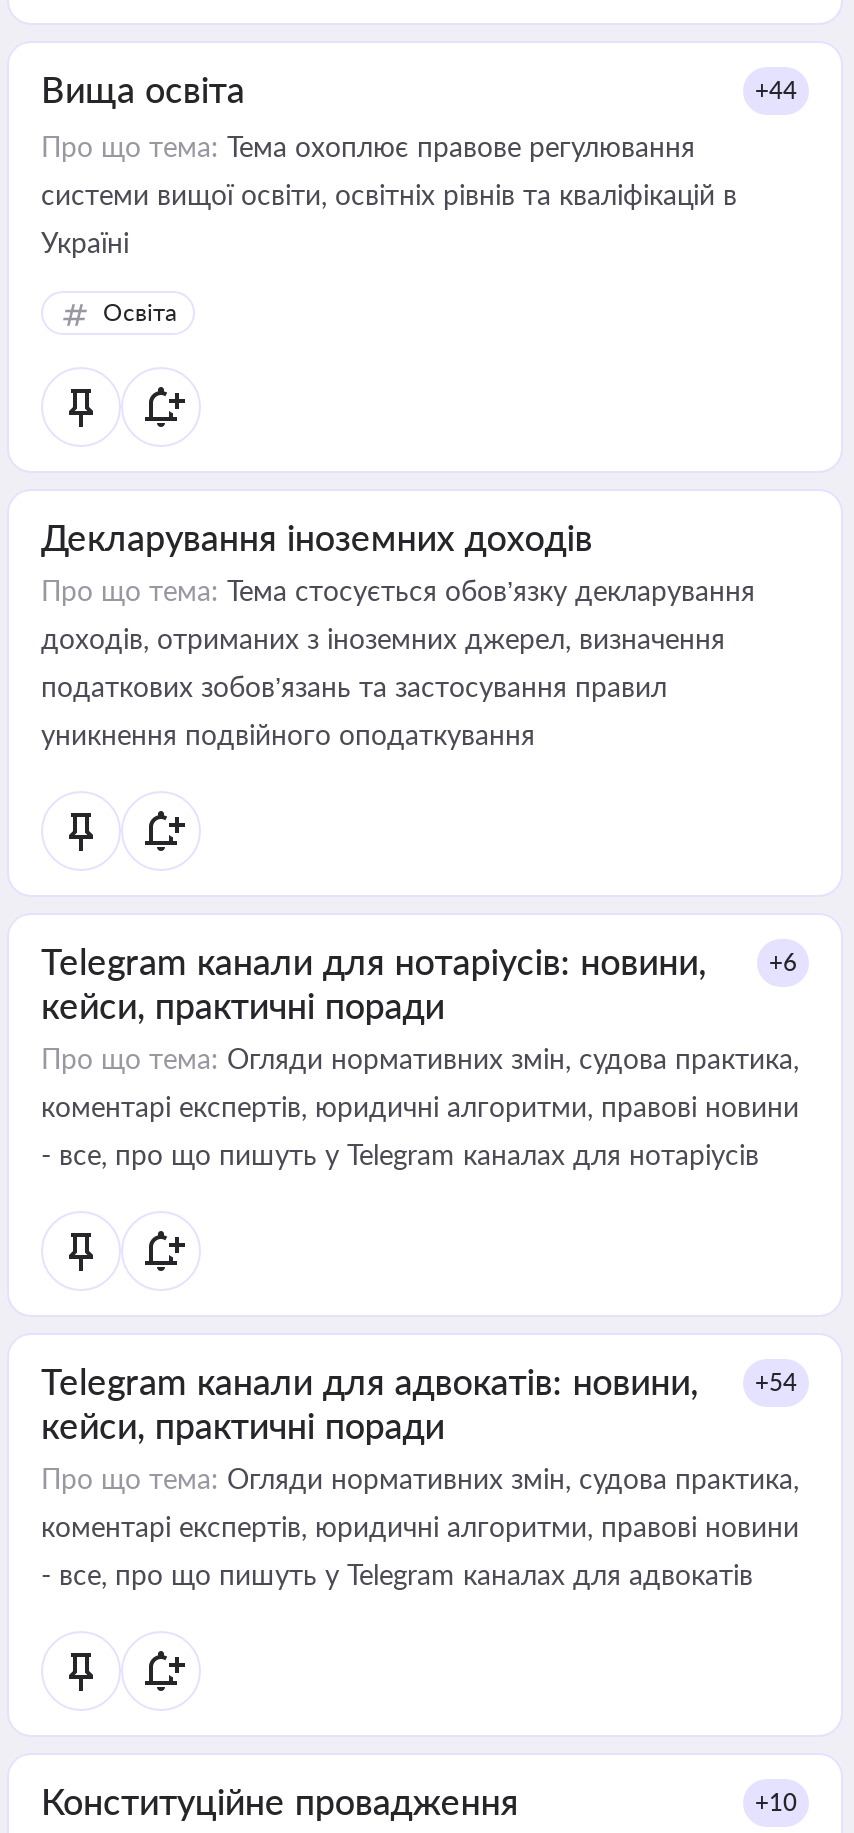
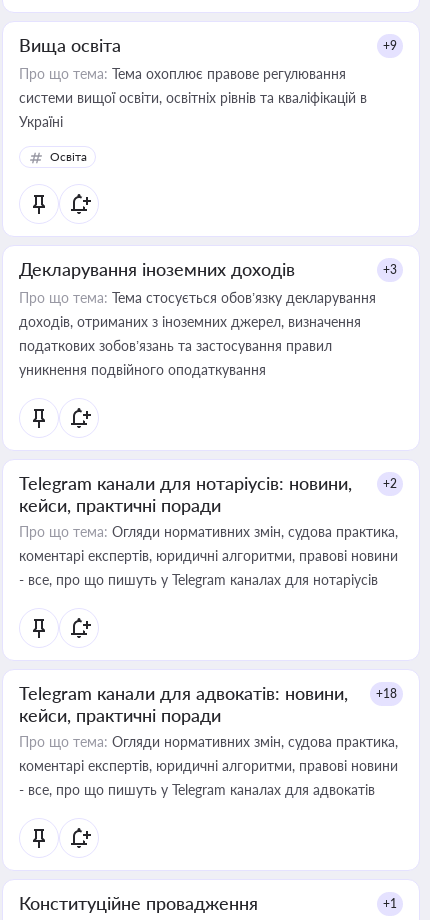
[755,75,797,105] +44 -> [383,38,397,53] +9
none -> [383,262,397,277] +3
[769,947,797,977] +6 -> [383,476,397,491] +2
[41,1359,797,1403] Telegram канали для адвокатів: новини, +54 -> [19,682,397,704] Telegram канали для адвокатів: новини, +18
[755,1787,797,1817] +10 -> [383,896,397,911] +1

